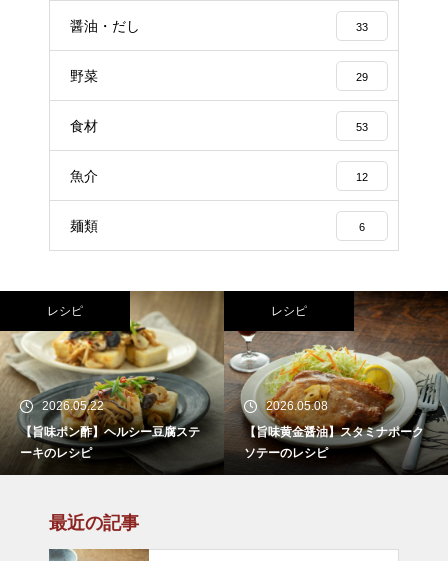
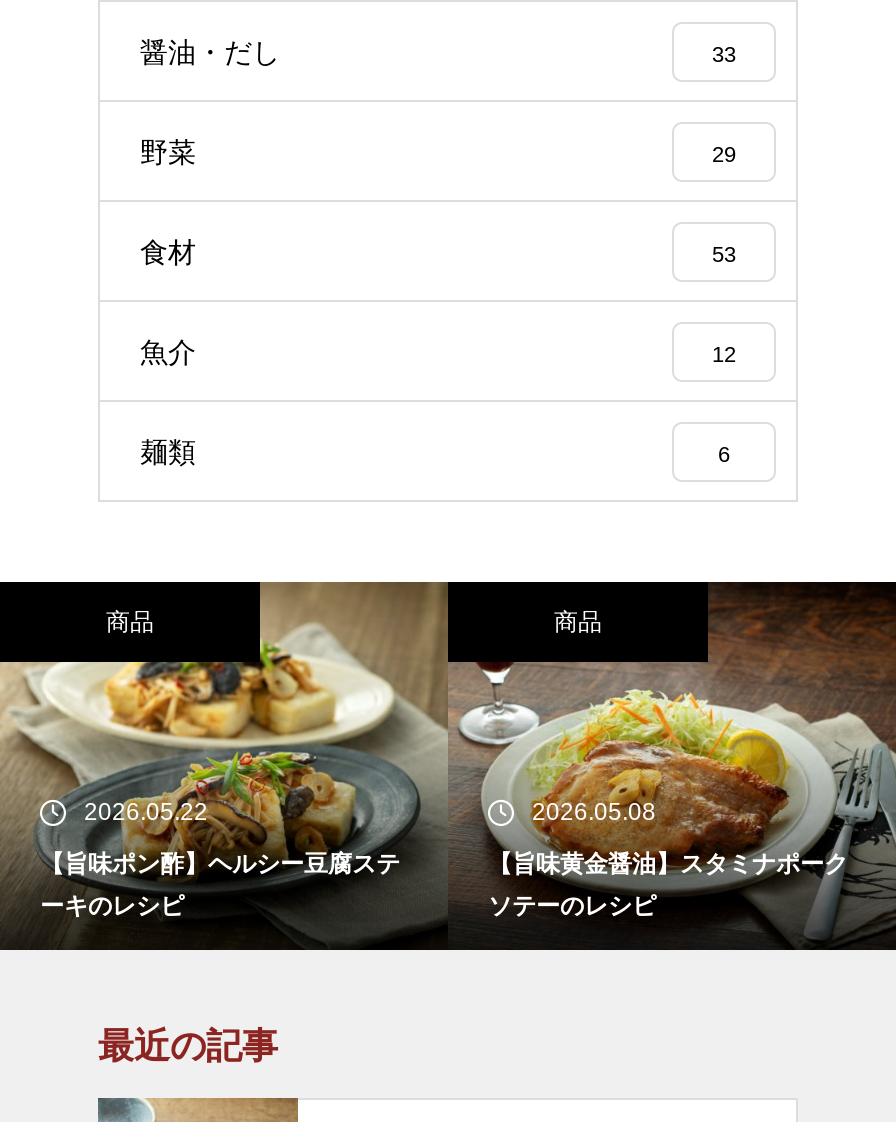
[47,304,83,318] レシピ -> [106,609,154,637] 商品
[271,304,307,318] レシピ -> [554,609,602,637] 商品

